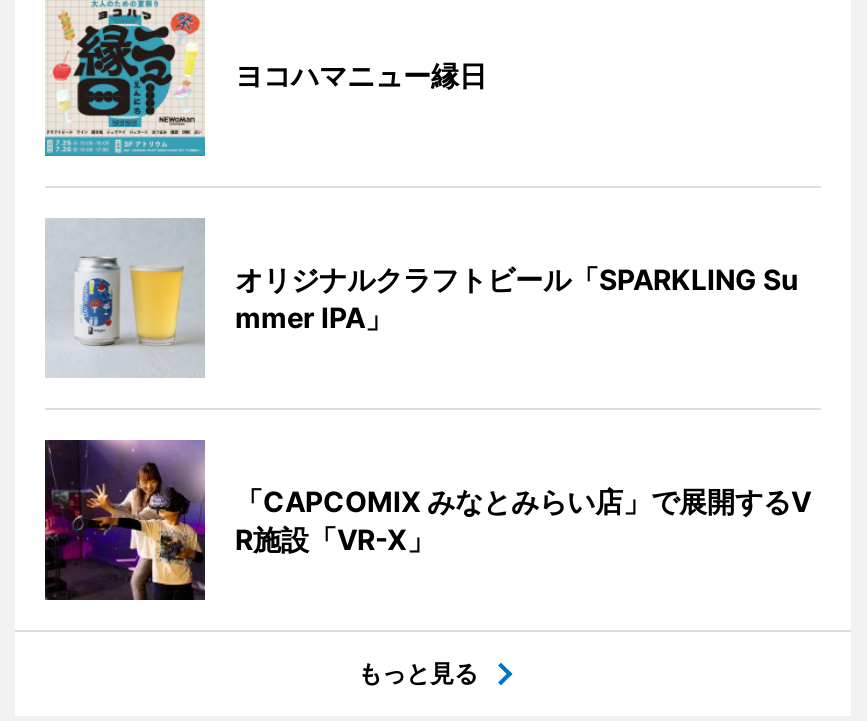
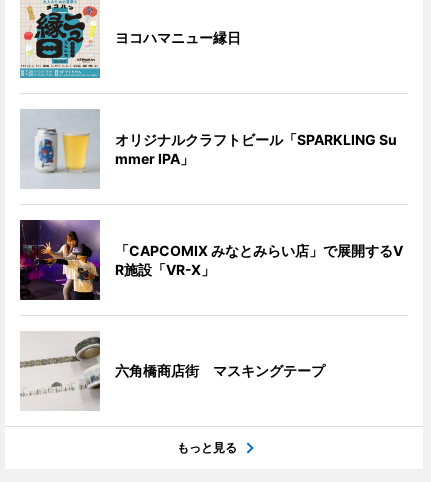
none -> [20,331,325,410] [image] | 六角橋商店街 マスキングテープ

